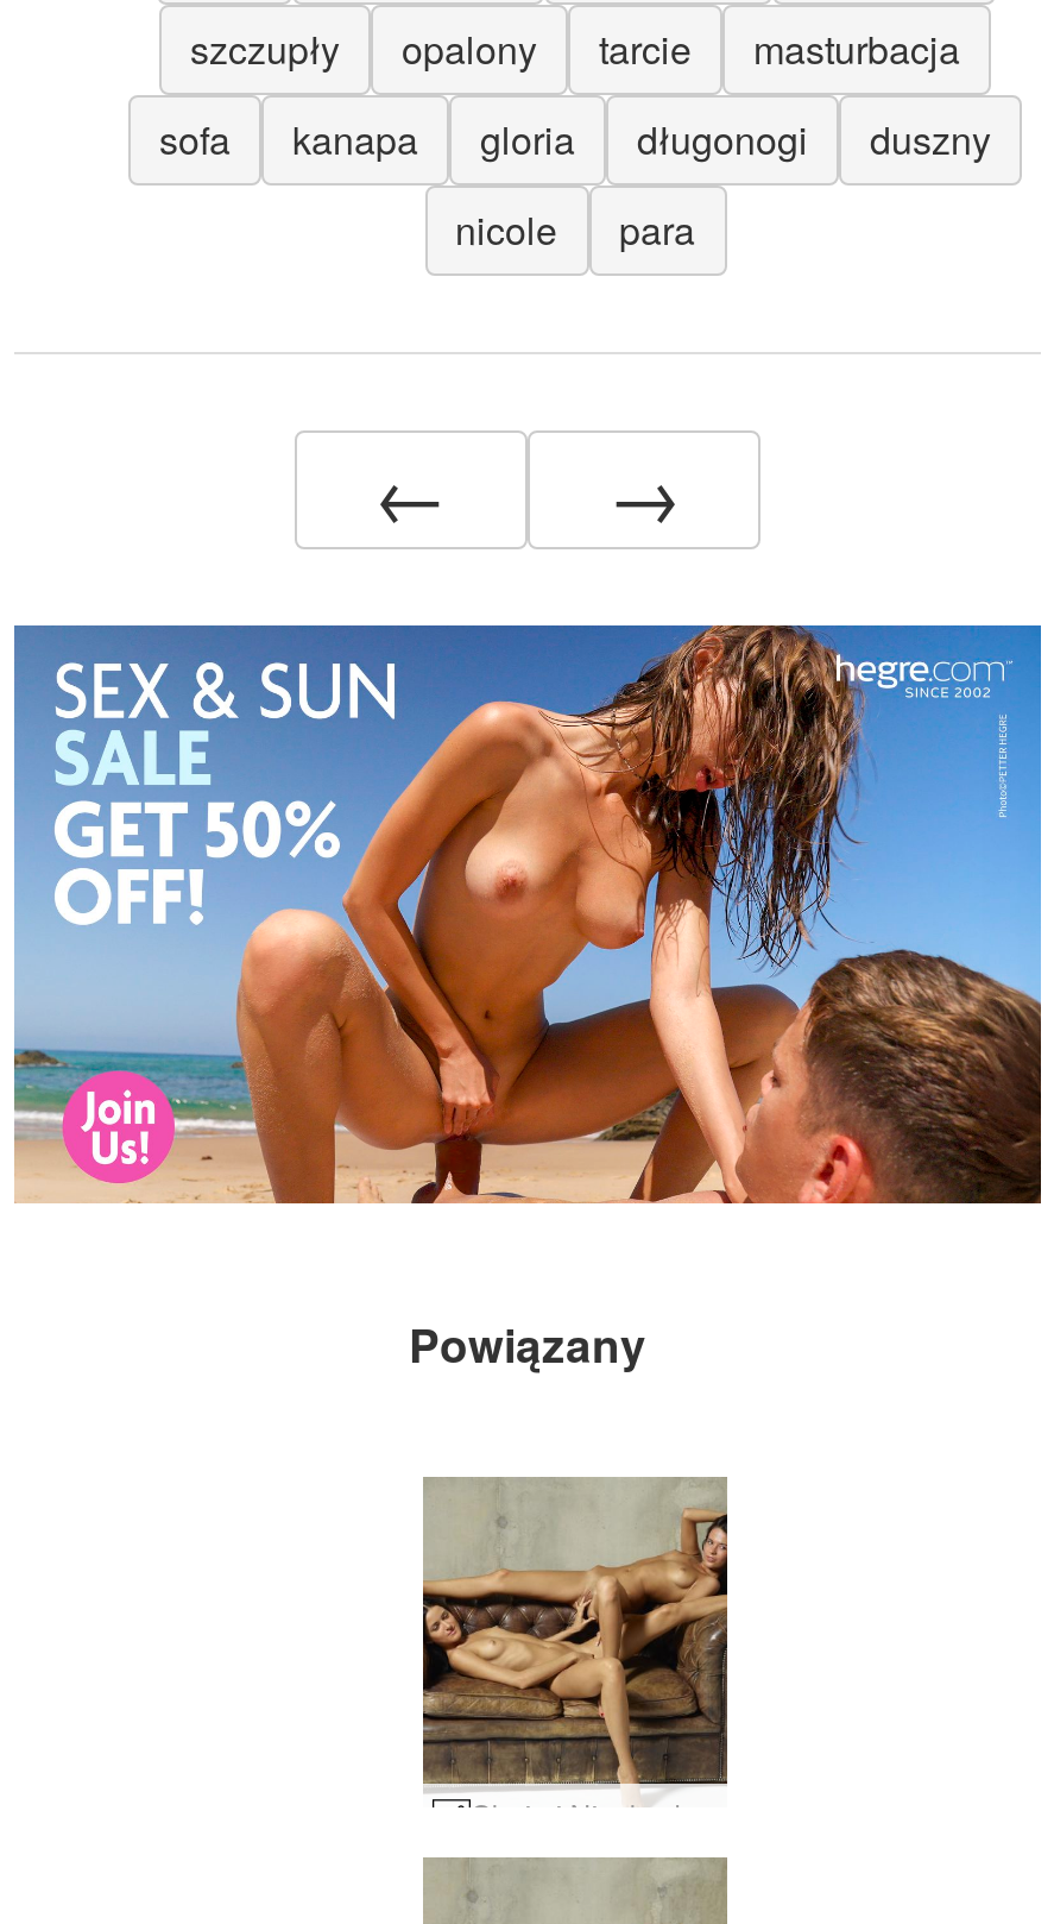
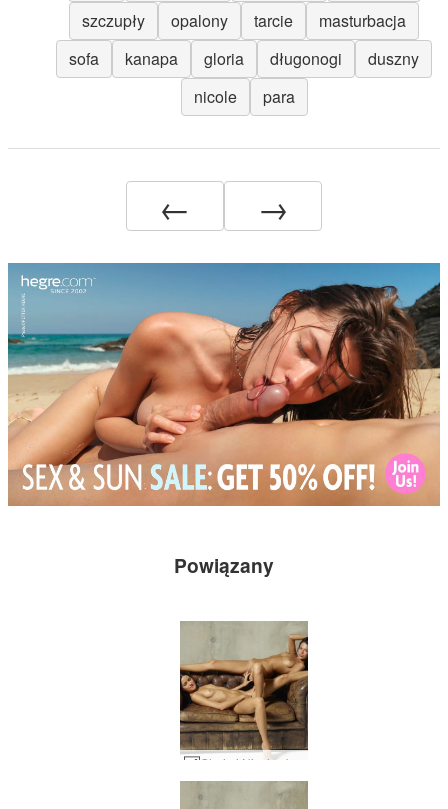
[12,623,1043,1206] [image] -> [7,262,441,507] [image]

